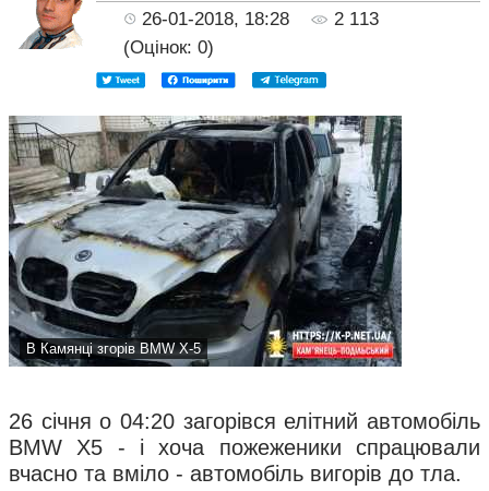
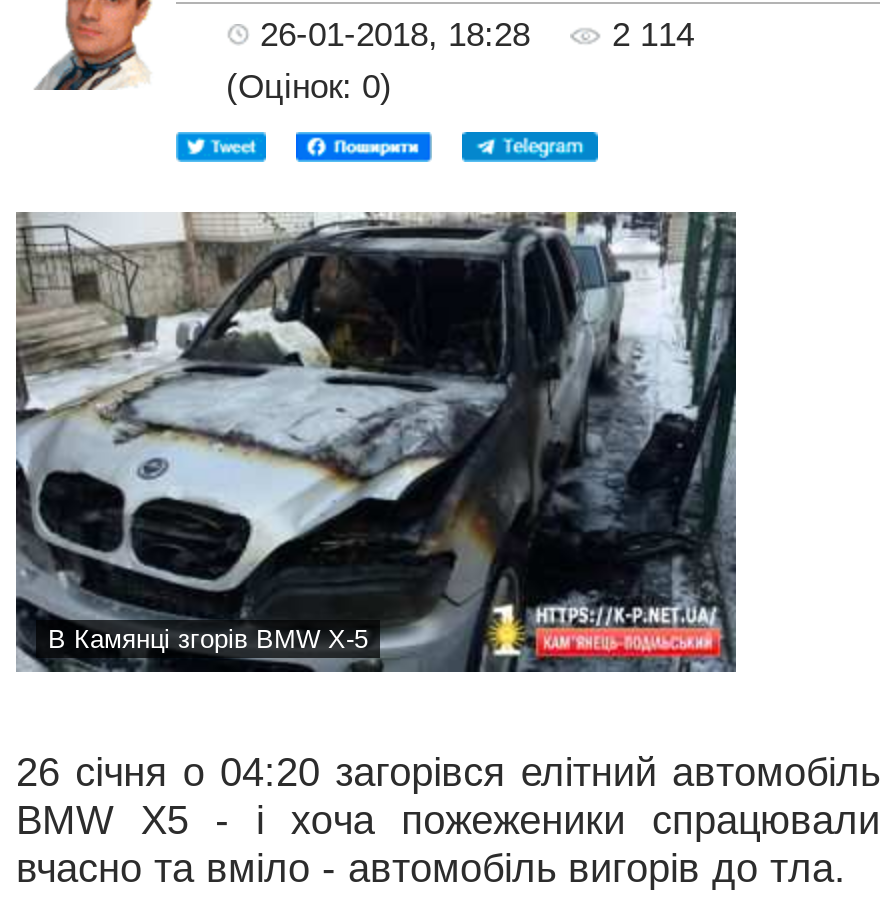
[142,9,379,29] 26-01-2018, 18:28 2 113 -> [260,16,694,54] 26-01-2018, 18:28 2 114

